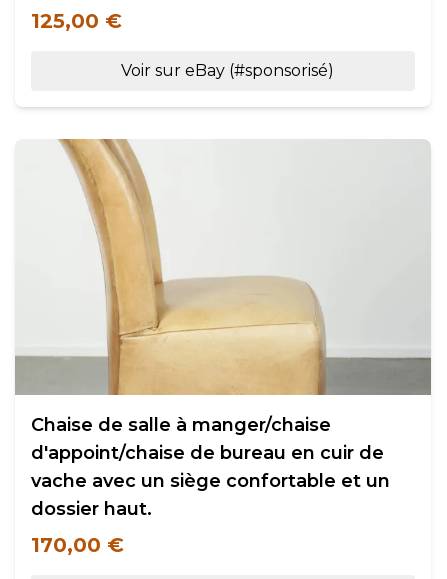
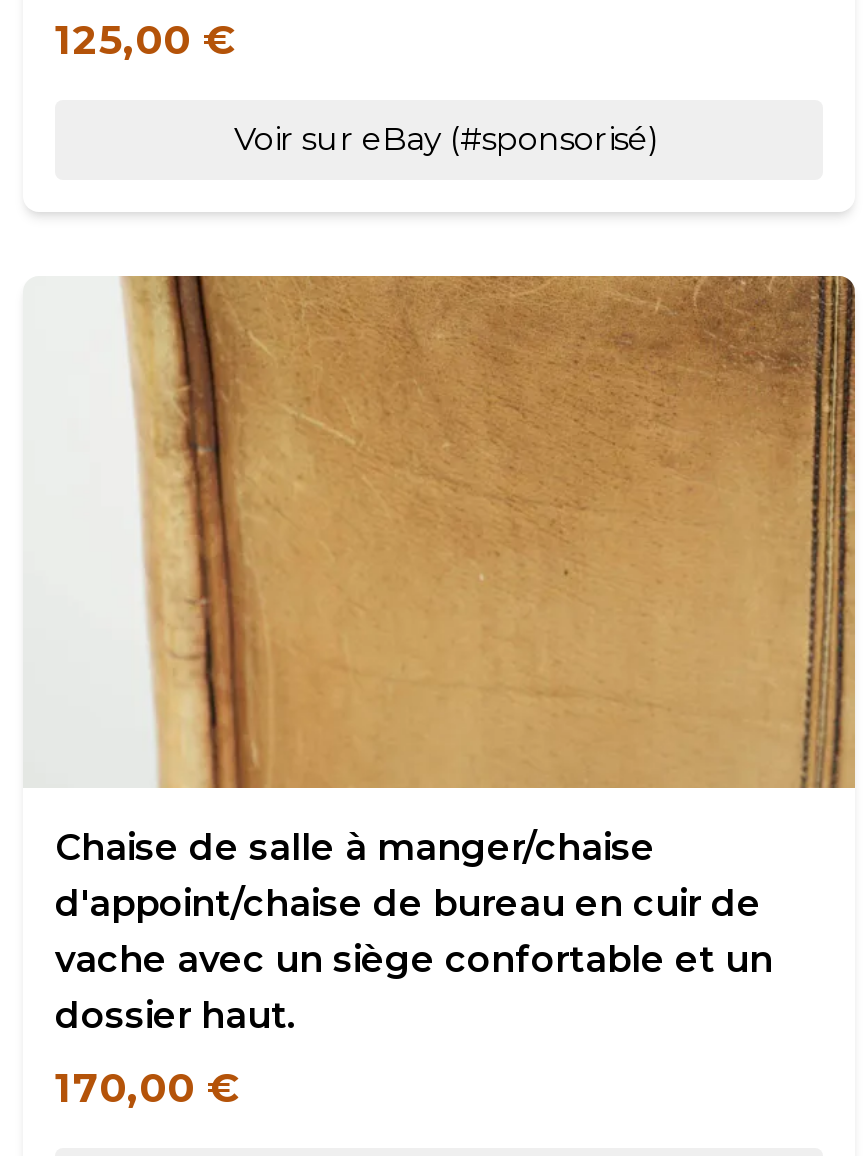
[15,138,432,396] [image] -> [25,274,857,790] [image]

